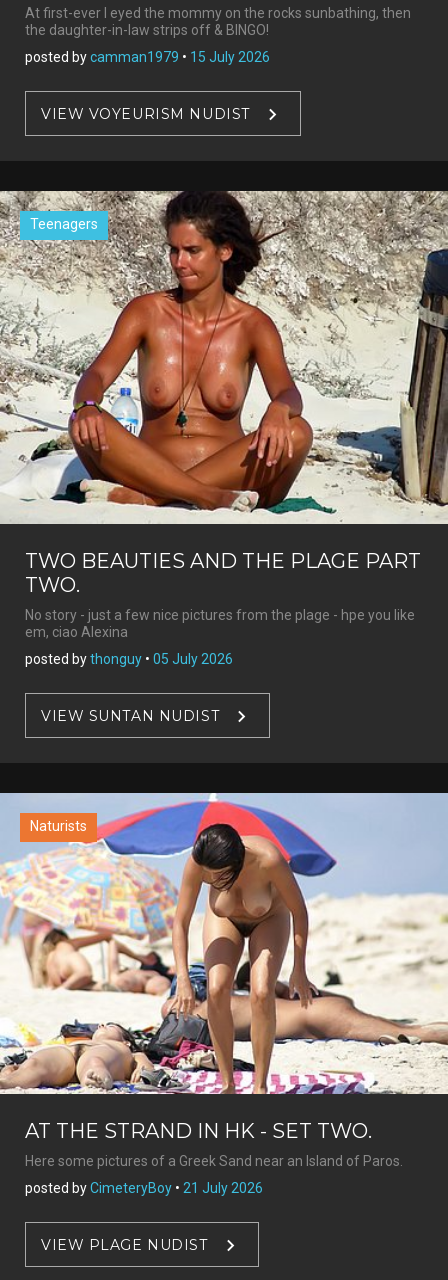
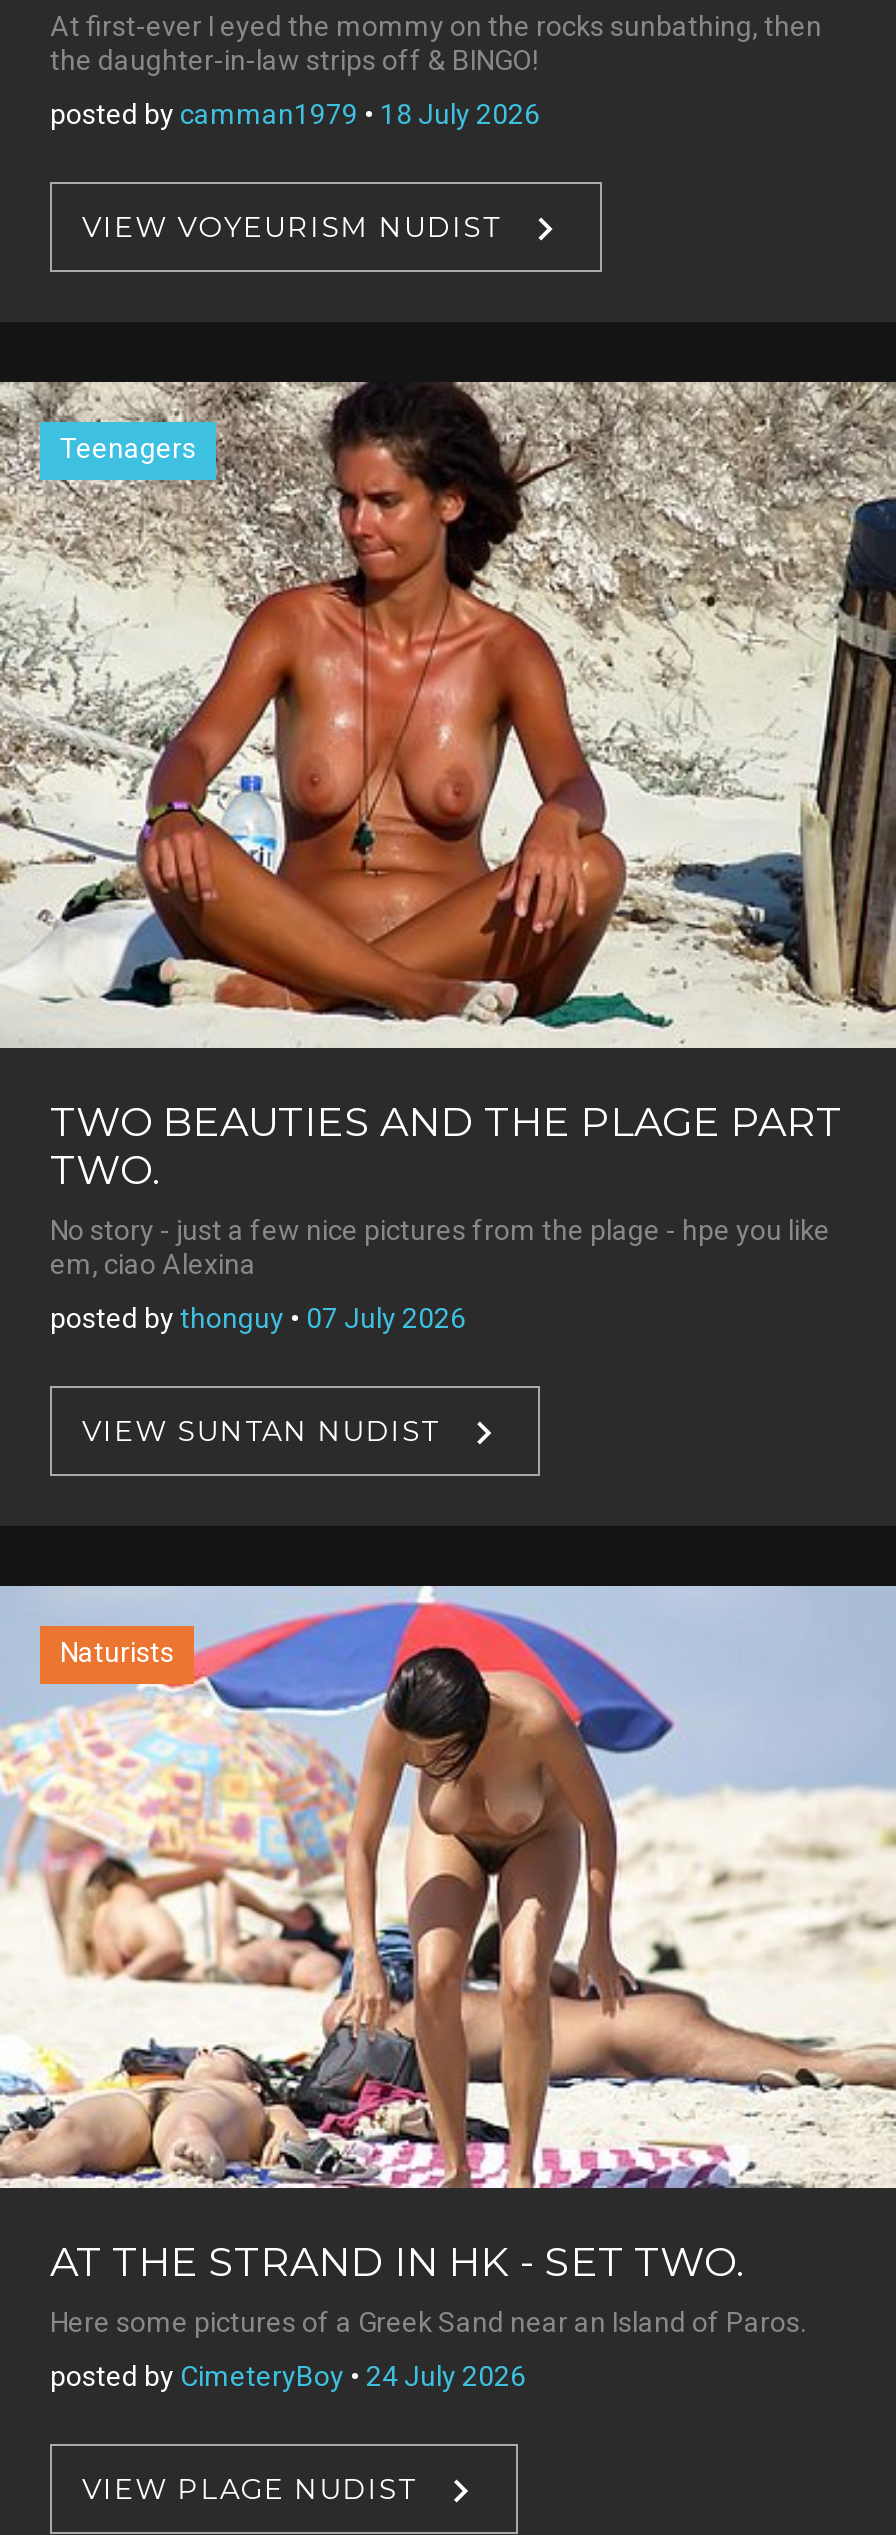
[25,49,270,65] posted by camman1979 • 15 July 2026 -> [50,98,540,130] posted by camman1979 • 18 July 2026
[25,651,233,667] posted by thonguy • 05 July 2026 -> [50,1302,466,1334] posted by thonguy • 07 July 2026
[25,1180,263,1196] posted by CimeteryBoy • 21 July 2026 -> [50,2360,526,2392] posted by CimeteryBoy • 24 July 2026

